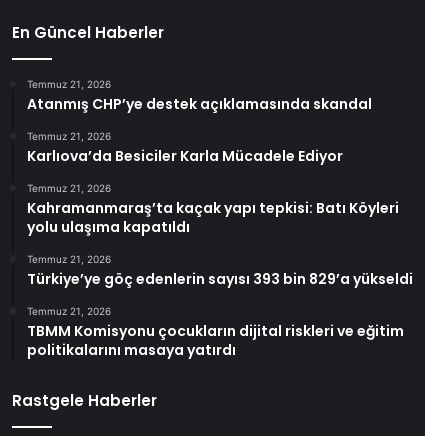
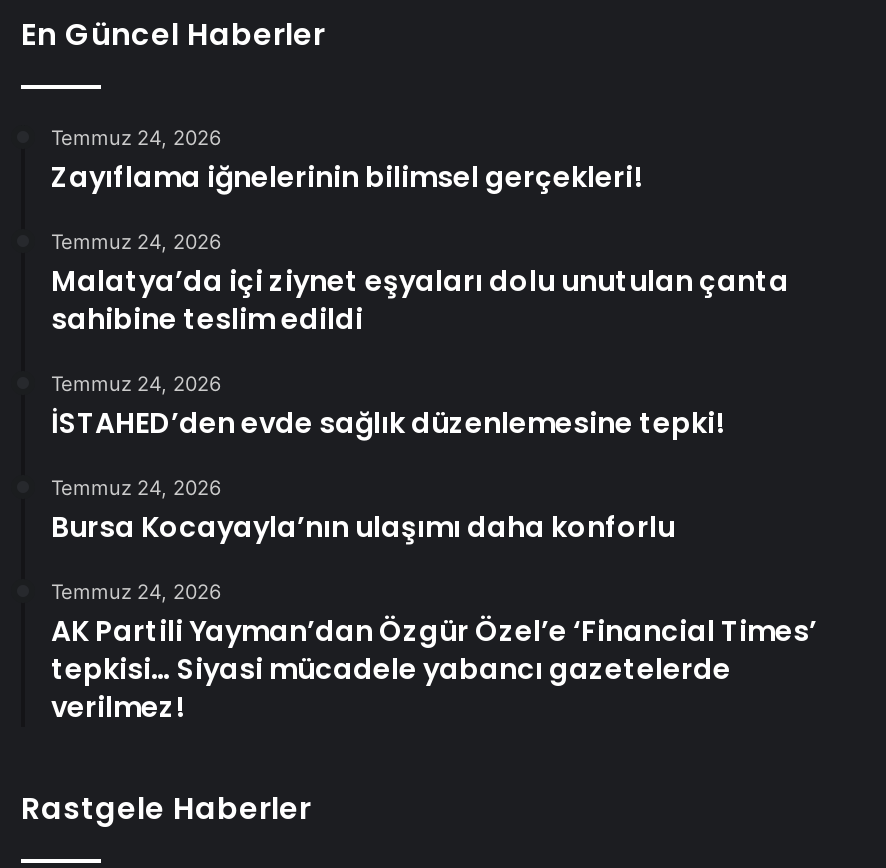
[27,78,372,114] Temmuz 21, 2026 | Atanmış CHP’ye destek açıklamasında skandal -> [51,125,641,197] Temmuz 24, 2026 | Zayıflama iğnelerinin bilimsel gerçekleri!
[27,130,343,166] Temmuz 21, 2026 | Karlıova’da Besiciler Karla Mücadele Ediyor -> [51,229,789,339] Temmuz 24, 2026 | Malatya’da içi ziynet eşyaları dolu unutulan çanta | sahibine teslim edildi
[27,182,399,237] Temmuz 21, 2026 | Kahramanmaraş’ta kaçak yapı tepkisi: Batı Köyleri | yolu ulaşıma kapatıldı -> [51,371,723,443] Temmuz 24, 2026 | İSTAHED’den evde sağlık düzenlemesine tepki!
[27,253,413,289] Temmuz 21, 2026 | Türkiye’ye göç edenlerin sayısı 393 bin 829’a yükseldi -> [51,475,675,547] Temmuz 24, 2026 | Bursa Kocayayla’nın ulaşımı daha konforlu
[27,305,404,360] Temmuz 21, 2026 | TBMM Komisyonu çocukların dijital riskleri ve eğitim | politikalarını masaya yatırdı -> [51,579,817,727] Temmuz 24, 2026 | AK Partili Yayman’dan Özgür Özel’e ‘Financial Times’ | tepkisi… Siyasi mücadele yabancı gazetelerde | verilmez!

